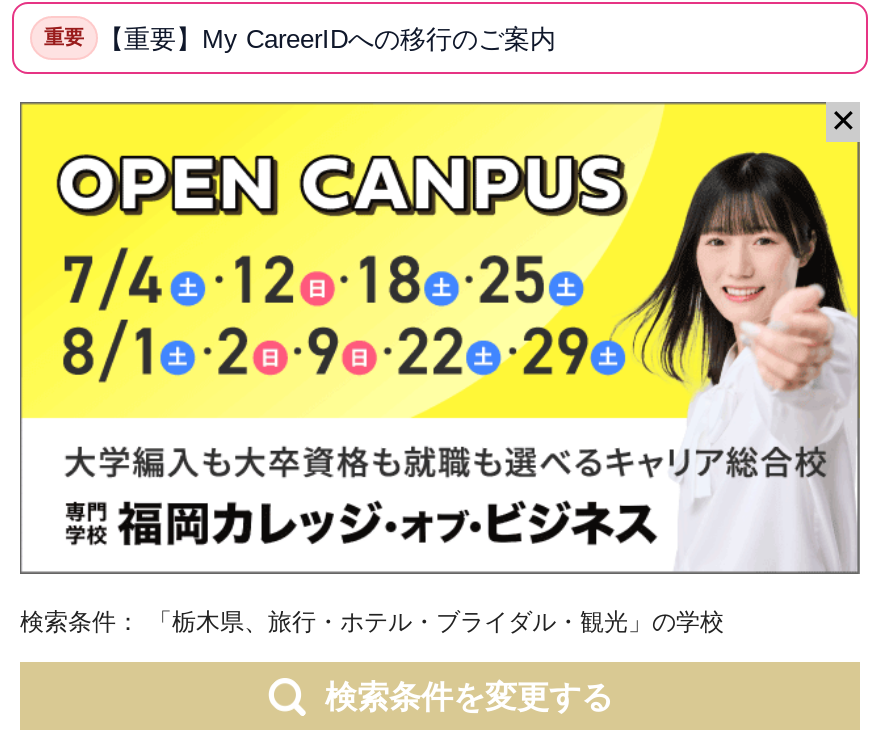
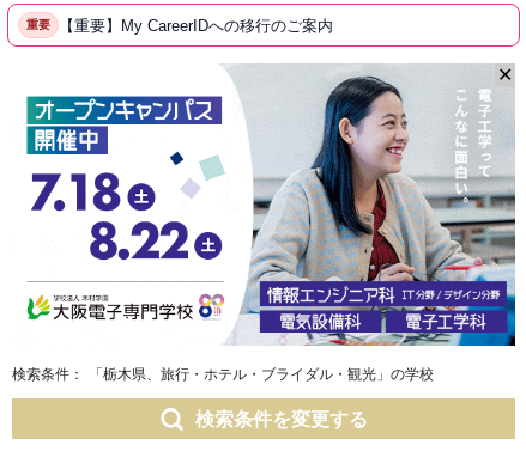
[18,100,862,576] [image] -> [12,63,516,347] [image]

